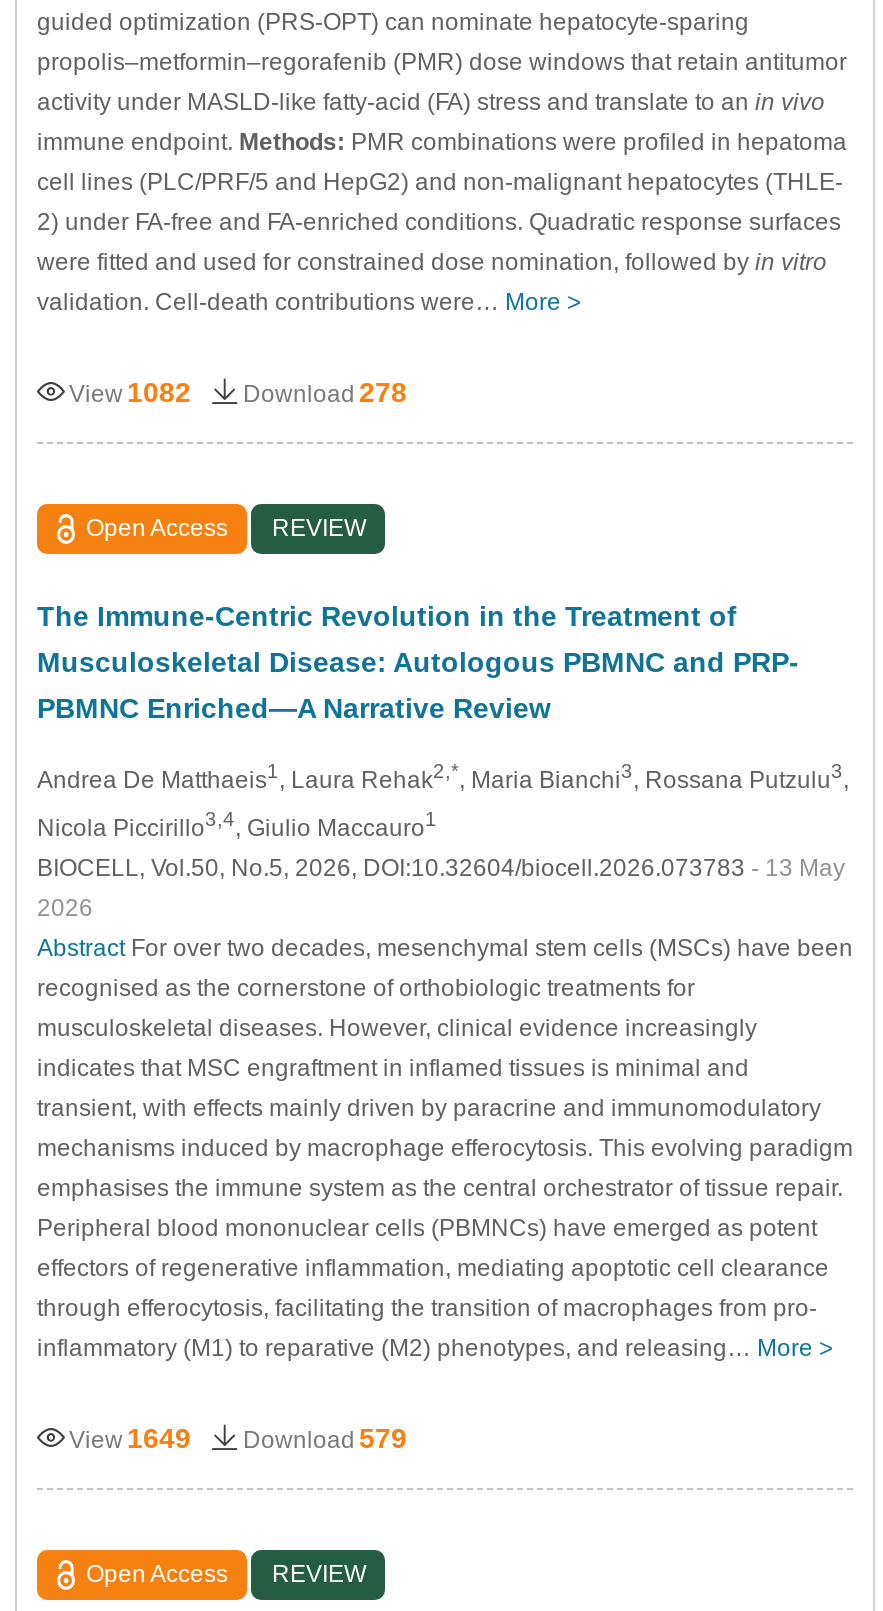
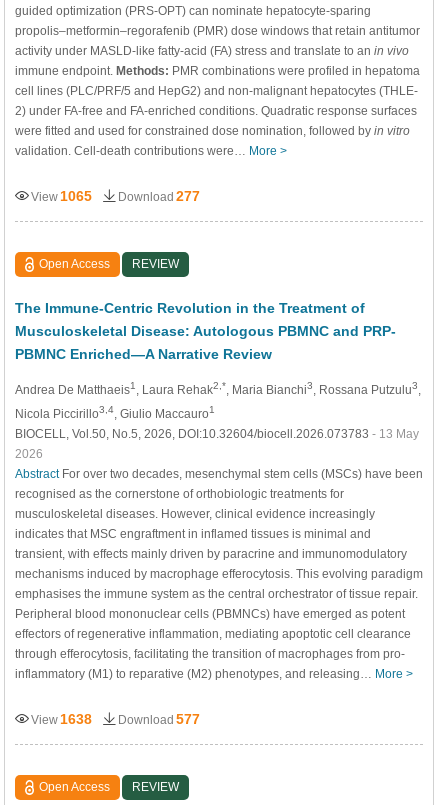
[69,375,191,407] View 1082 -> [31,187,92,203] View 1065
[243,375,407,407] Download 278 -> [118,187,200,203] Download 277
[69,1421,191,1453] View 1649 -> [31,710,92,726] View 1638
[243,1421,407,1453] Download 579 -> [118,710,200,726] Download 577

